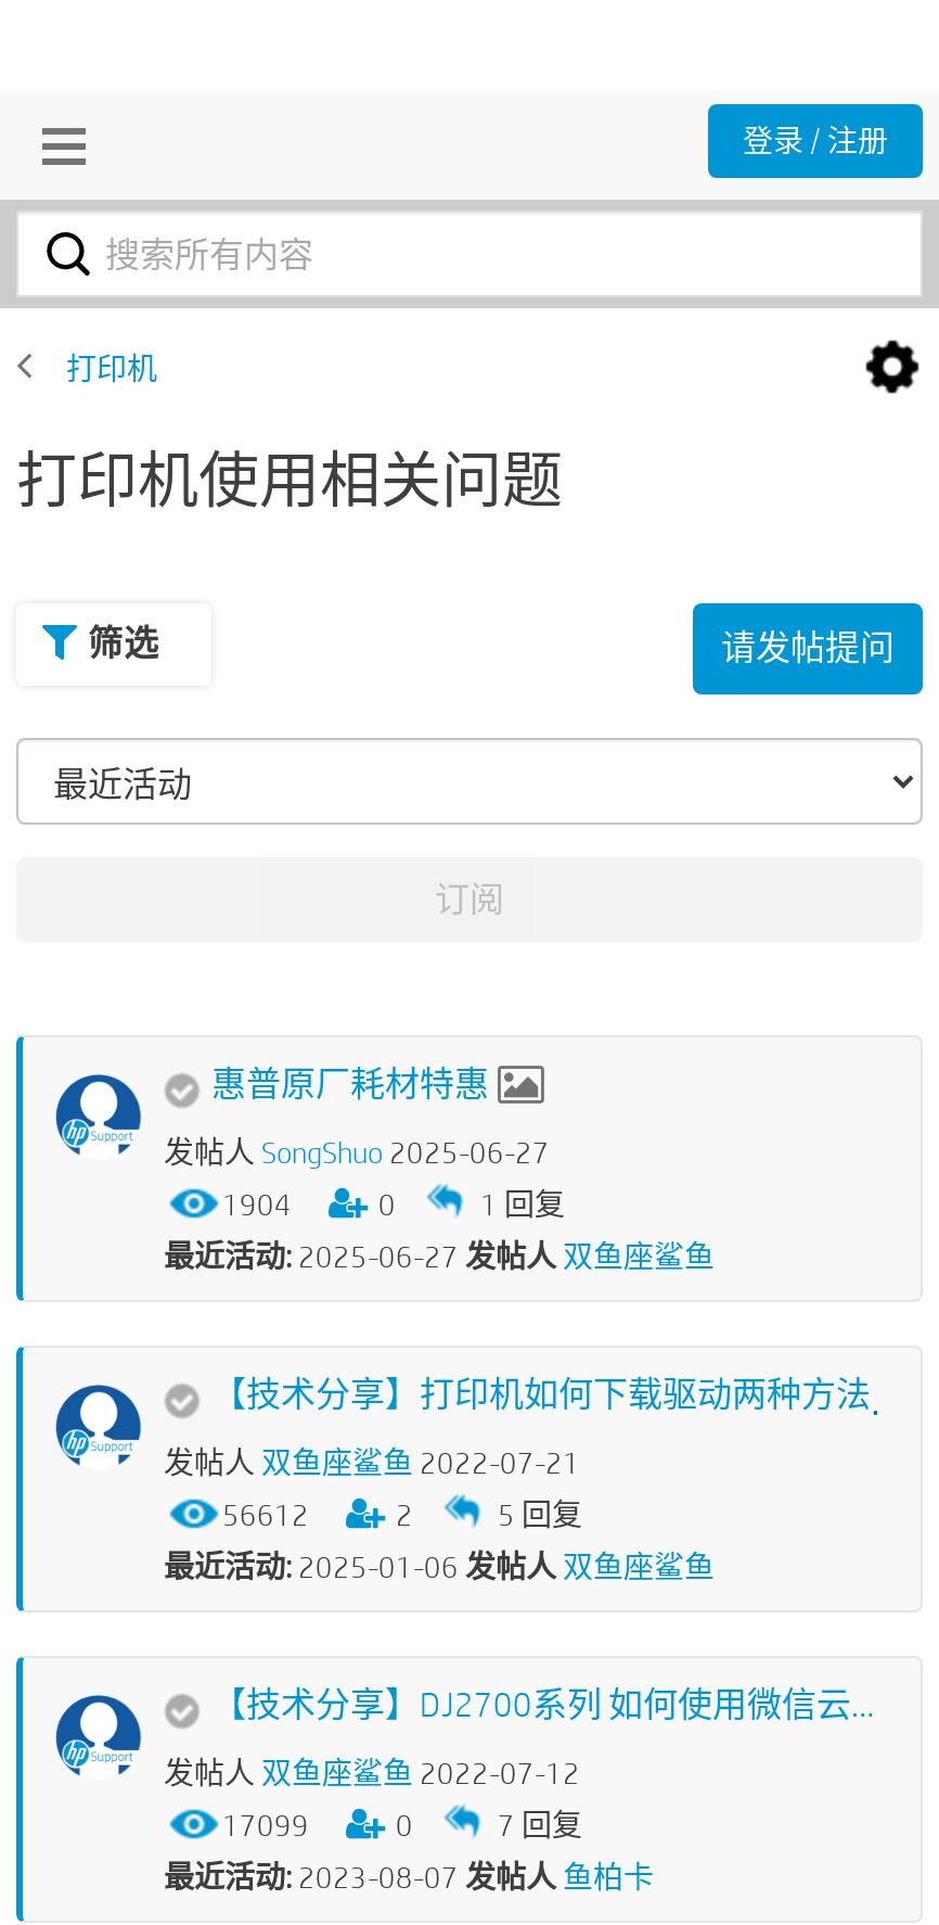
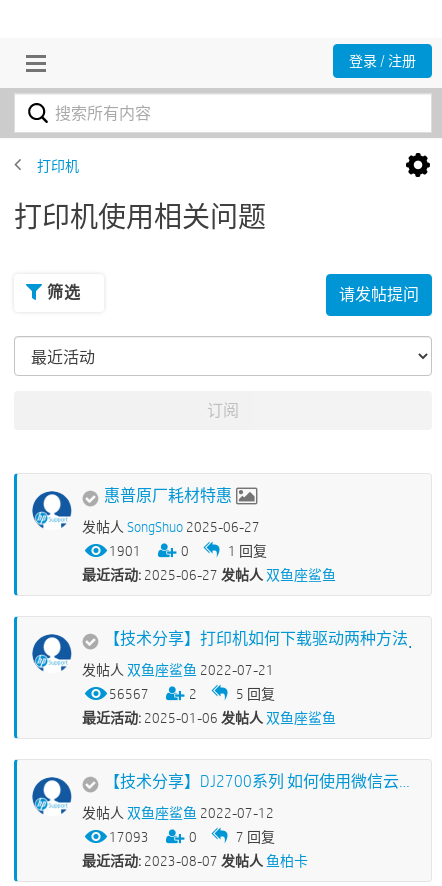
[222,1185,292,1224] 1904 -> [109,542,141,560] 1901
[222,1495,309,1534] 56612 -> [109,685,149,703] 56567
[222,1806,309,1845] 17099 -> [109,828,149,846] 17093

